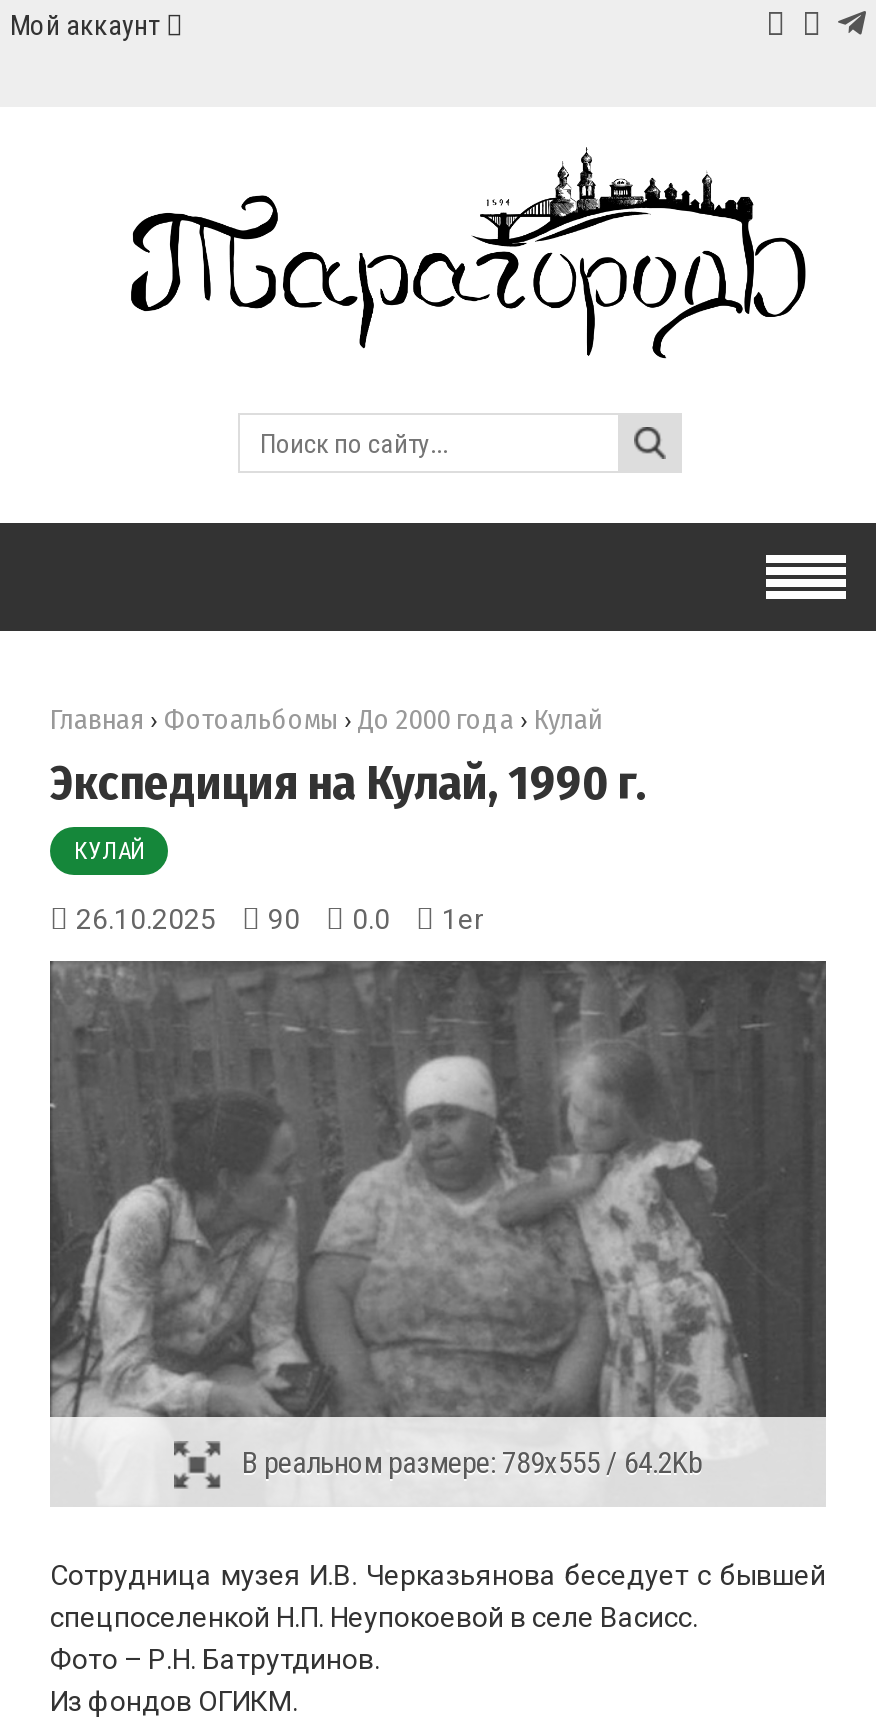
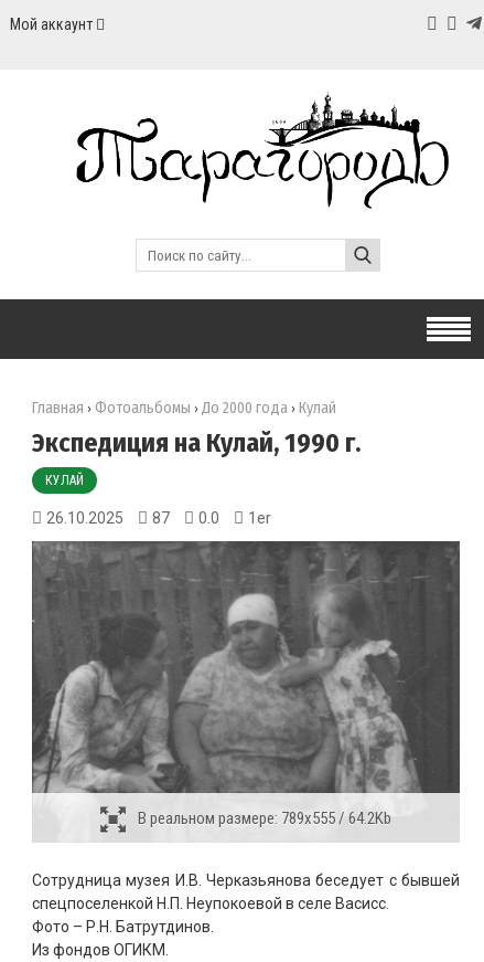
[76,903,484,935] 26.10.2025 90 0.0 1er -> [46,509,271,527] 26.10.2025 87 0.0 1er

